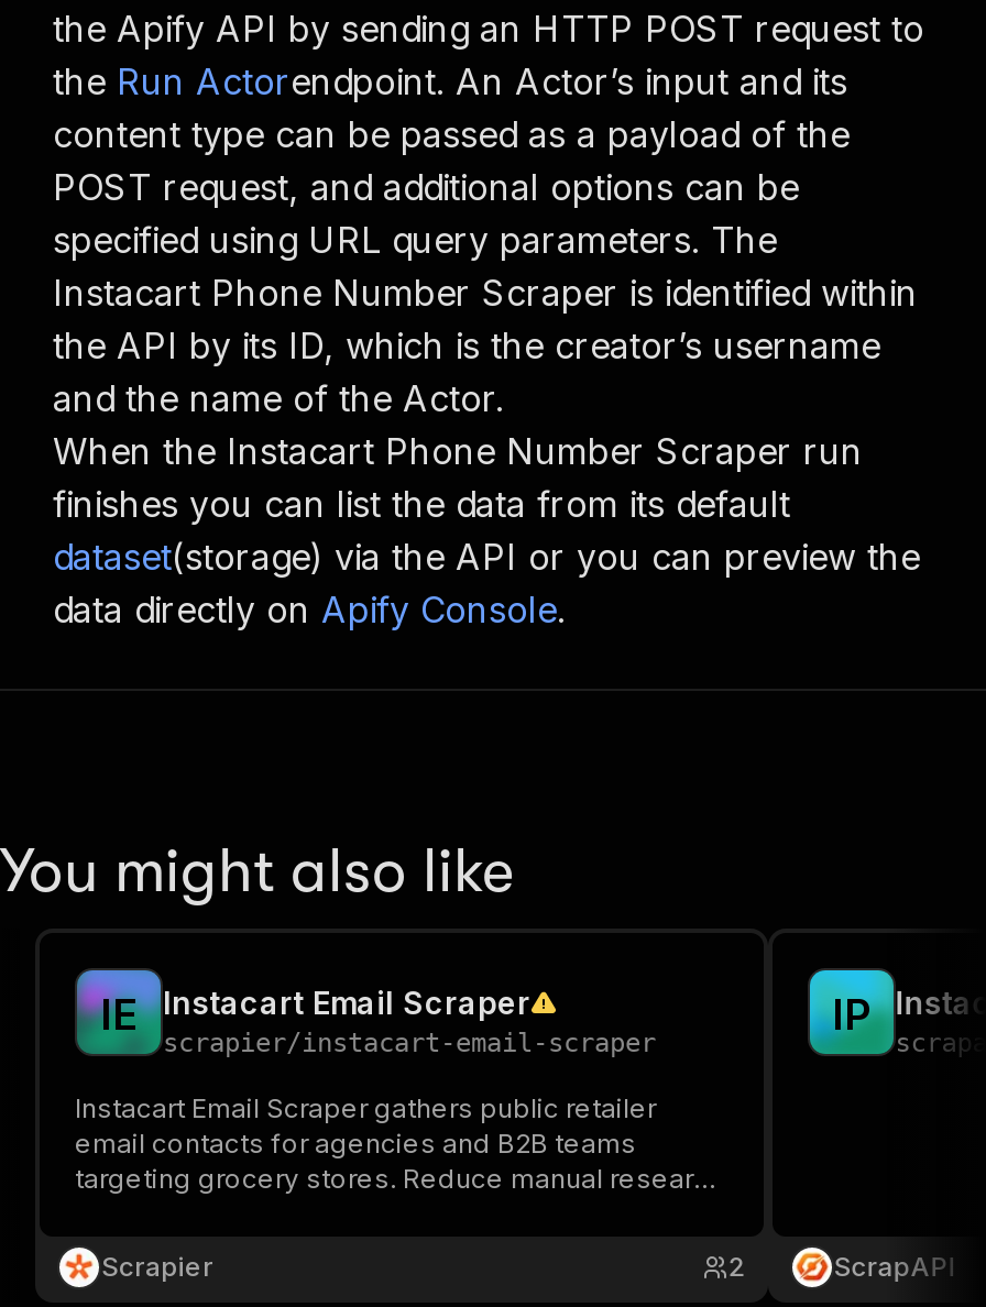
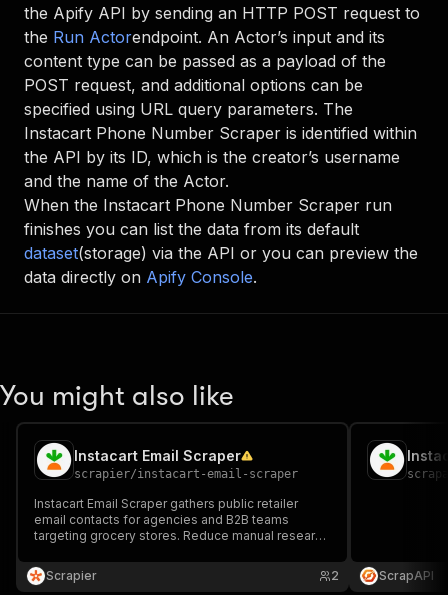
[100,989,138,1039] IE -> none
[831,989,871,1039] IP -> none

